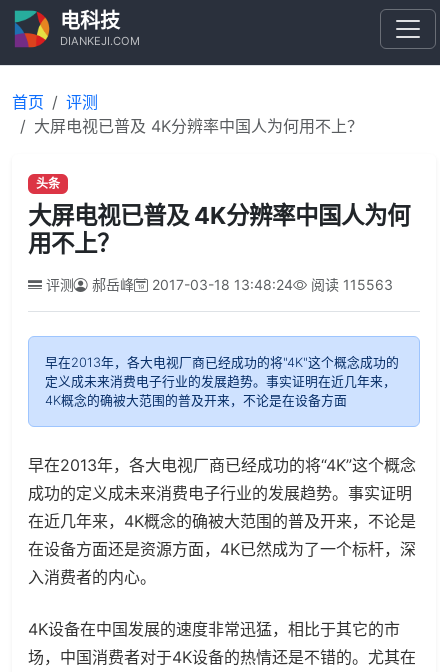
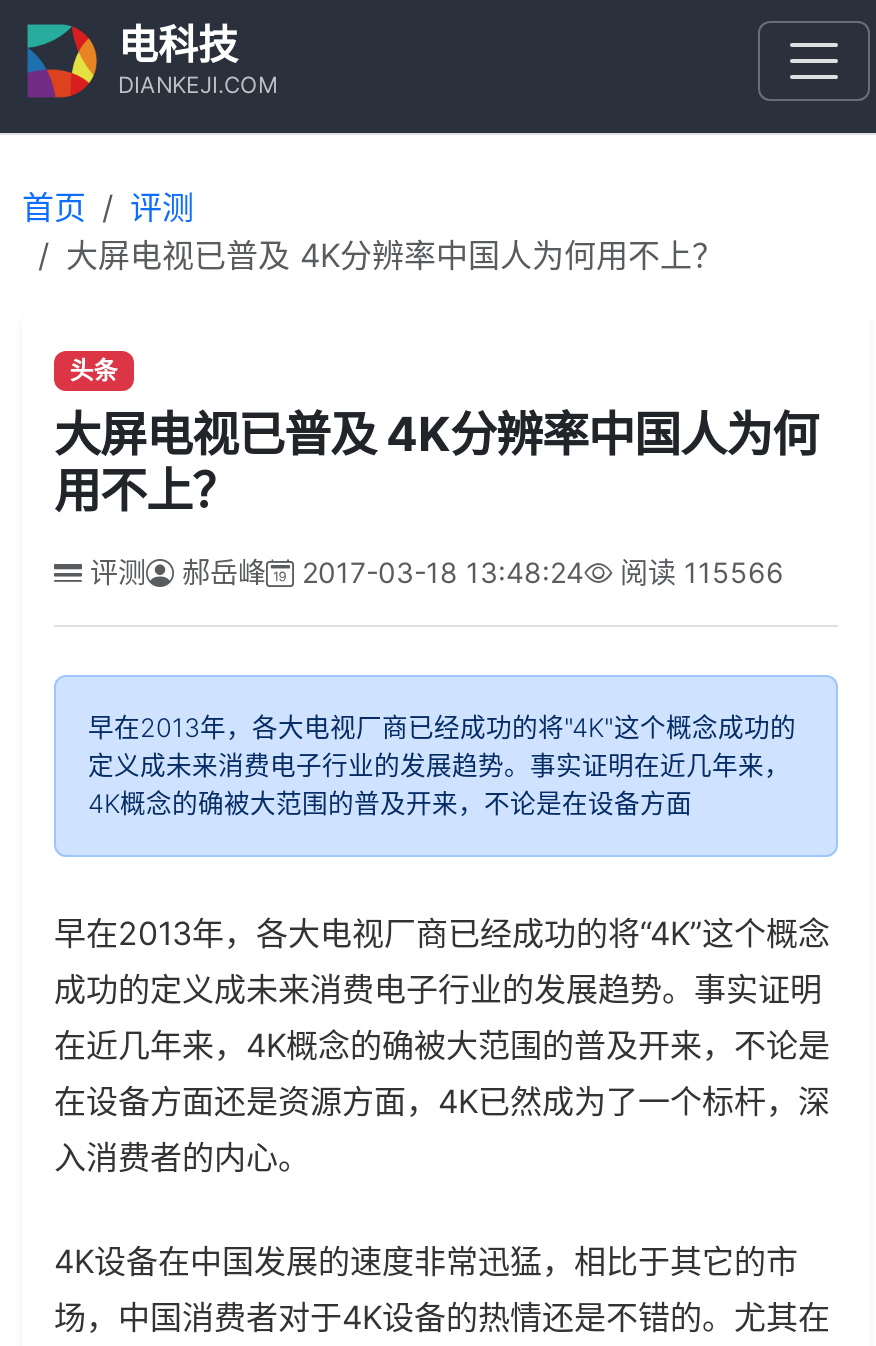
[42,276,393,293] 评测 郝岳峰 2017-03-18 13:48:24 阅读115563 -> [82,555,784,589] 评测 郝岳峰 2017-03-18 13:48:24 阅读115566

